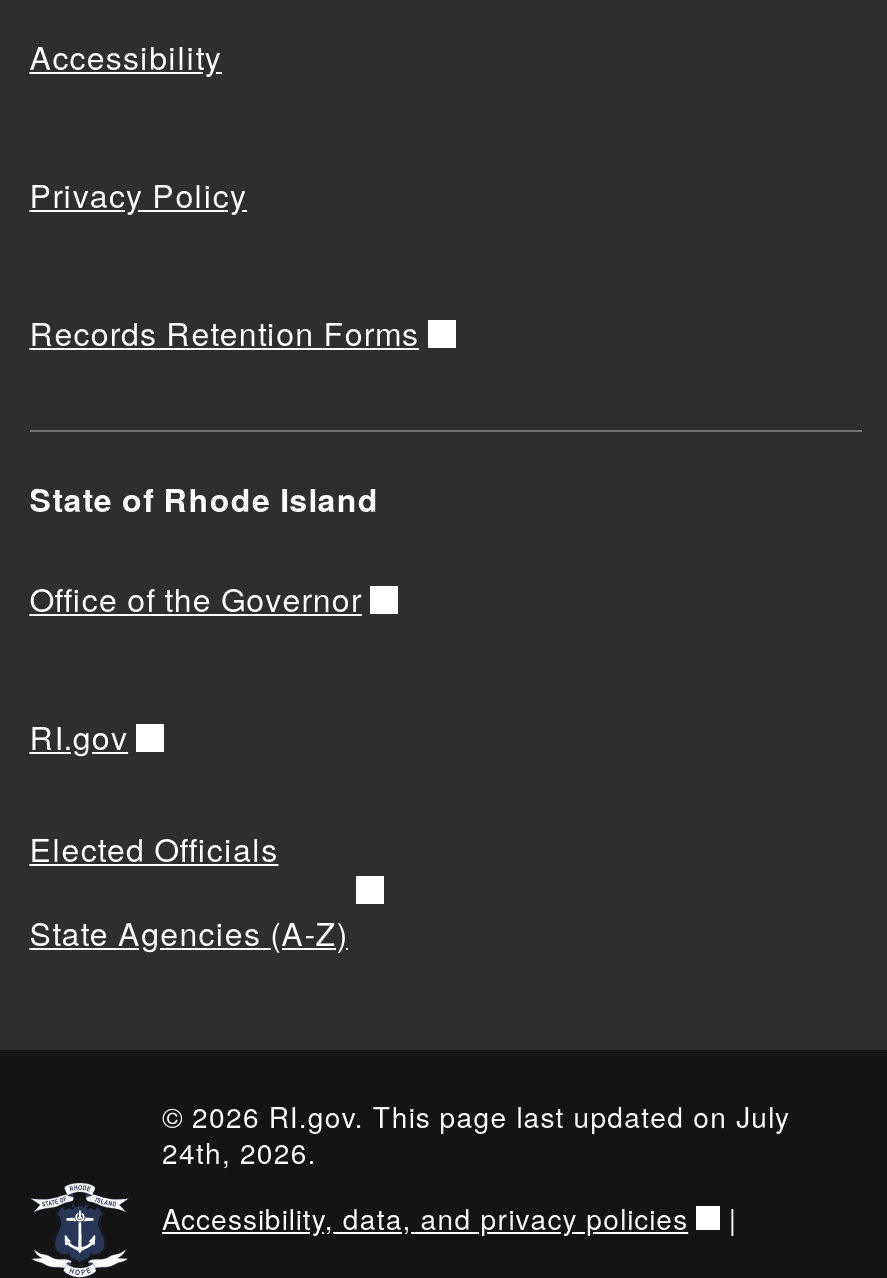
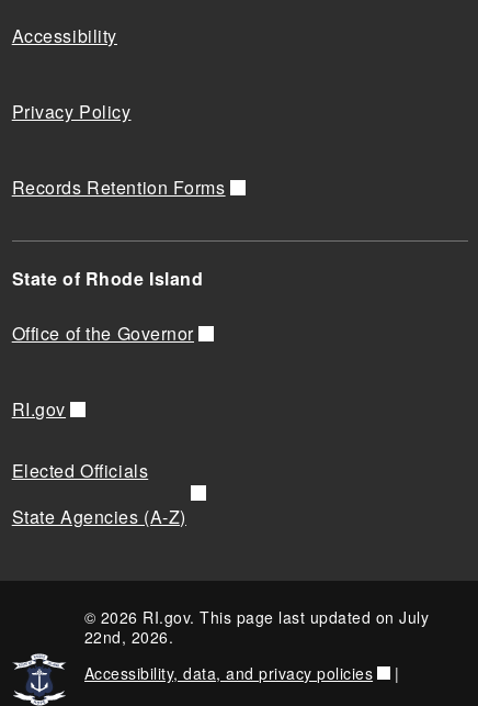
[162,1132,317,1172] 24th, 2026. -> [84,626,174,648] 22nd, 2026.

